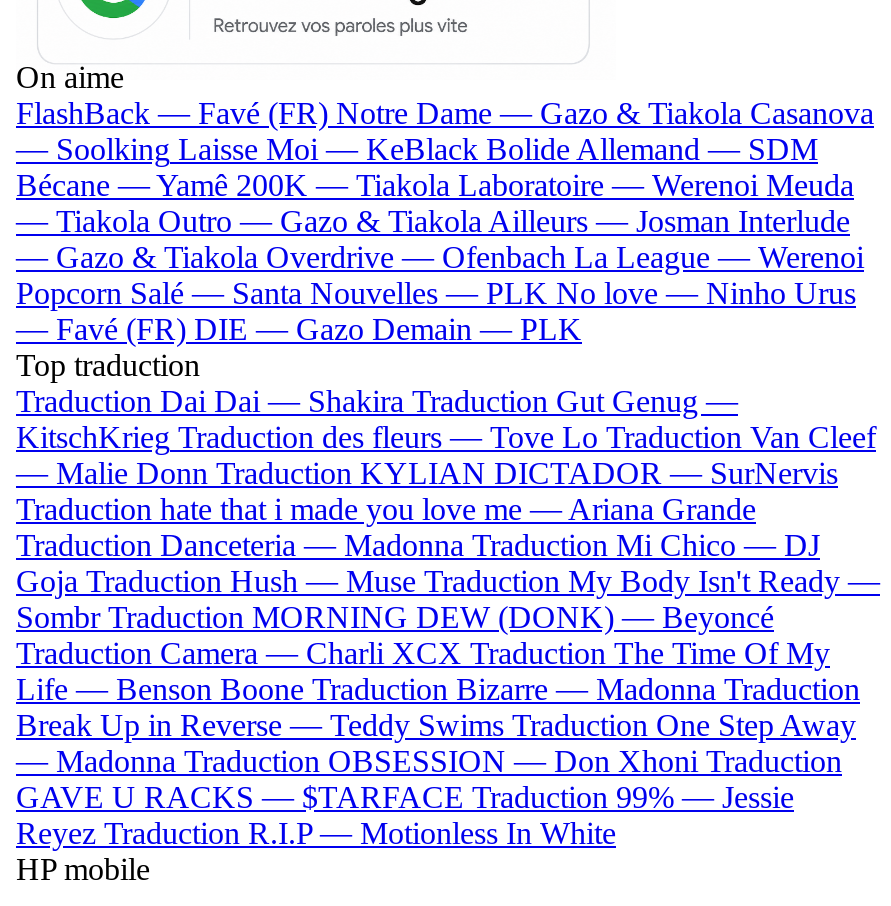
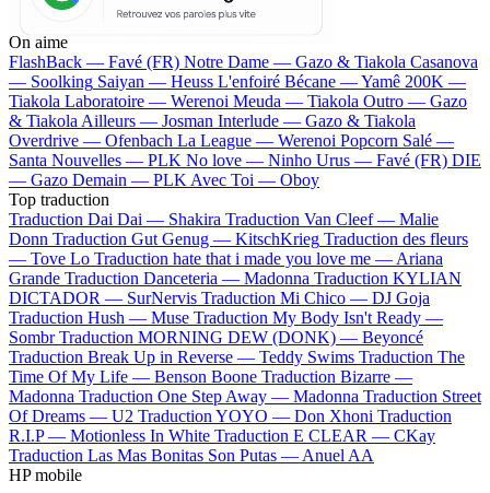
[16,131,864,345] — Soolking Laisse Moi — KeBlack Bolide Allemand — SDM | Bécane — Yamê 200K — Tiakola Laboratoire — Werenoi Meuda | — Tiakola Outro — Gazo & Tiakola Ailleurs — Josman Interlude | — Gazo & Tiakola Overdrive — Ofenbach La League — Werenoi | Popcorn Salé — Santa Nouvelles — PLK No love — Ninho Urus | —Favé (FR) DIE — Gazo Demain — PLK -> [9,72,481,189] — Soolking Saiyan — Heuss L'enfoiré Bécane — Yamê 200K — | Tiakola Laboratoire — Werenoi Meuda — Tiakola Outro — Gazo | & Tiakola Ailleurs — Josman Interlude — Gazo & Tiakola | Overdrive — Ofenbach La League — Werenoi Popcorn Salé — | Santa Nouvelles — PLK No love — Ninho Urus — Favé (FR) DIE | — Gazo Demain — PLK Avec Toi — Oboy
[16,383,880,597] Traduction Dai Dai — Shakira Traduction Gut Genug — | KitschKrieg Traduction des fleurs — Tove Lo Traduction Van Cleef | — Malie Donn Traduction KYLIAN DICTADOR — SurNervis | Traduction hate that i made you love me — Ariana Grande | Traduction Danceteria — Madonna Traduction Mi Chico — DJ | Goja Traduction Hush — Muse Traduction My Body Isn't Ready — -> [9,209,468,326] Traduction Dai Dai — Shakira Traduction Van Cleef — Malie | Donn Traduction Gut Genug — KitschKrieg Traduction des fleurs | — Tove Lo Traduction hate that i made you love me — Ariana | Grande Traduction Danceteria — Madonna Traduction KYLIAN | DICTADOR — SurNervis Traduction Mi Chico — DJ Goja | Traduction Hush — Muse Traduction My Body Isn't Ready —
[16,635,860,849] Traduction Camera — Charli XCX Traduction The Time Of My | Life — Benson Boone Traduction Bizarre — Madonna Traduction | Break Up in Reverse — Teddy Swims Traduction One Step Away | — Madonna Traduction OBSESSION — Don Xhoni Traduction | GAVE U RACKS — $TARFACE Traduction 99% — Jessie | Reyez Traduction R.I.P — Motionless In White -> [9,347,481,464] Traduction Break Up in Reverse — Teddy Swims Traduction The | Time Of My Life — Benson Boone Traduction Bizarre — | Madonna Traduction One Step Away — Madonna Traduction Street | Of Dreams — U2 Traduction YOYO — Don Xhoni Traduction | R.I.P — Motionless In White Traduction E CLEAR — CKay | Traduction Las Mas Bonitas Son Putas — Anuel AA

